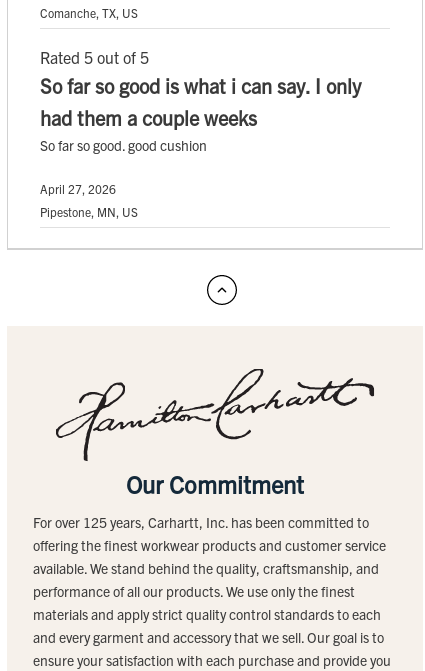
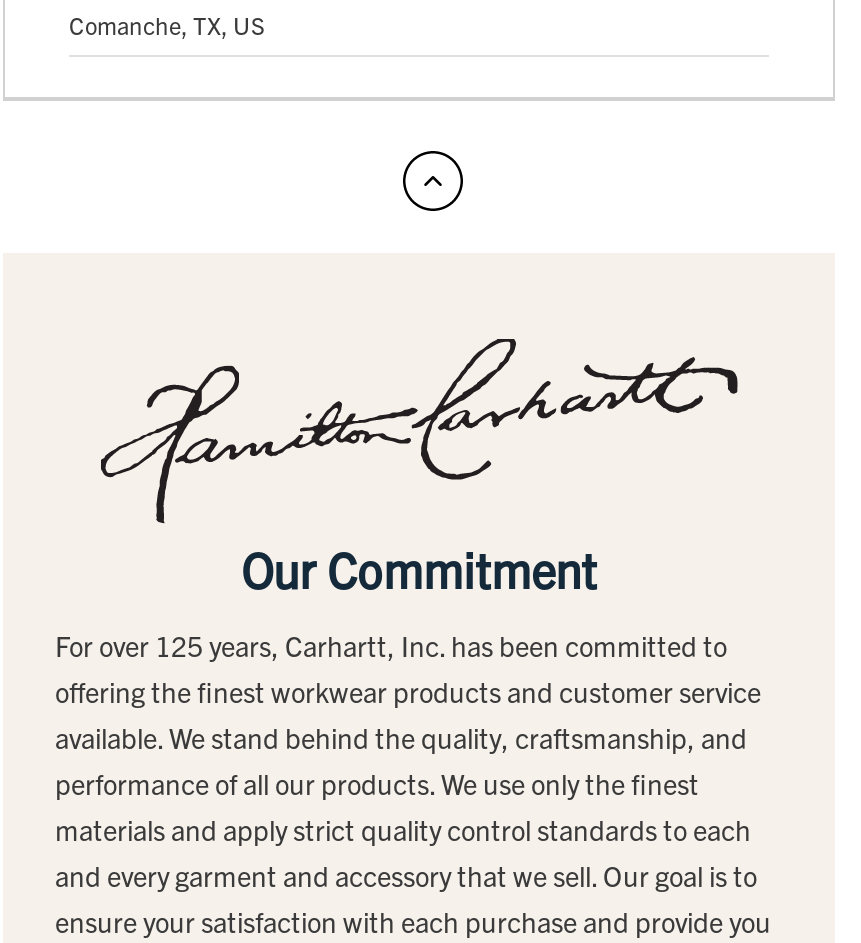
[40,47,361,219] Rated 5 out of 5 | So far so good is what i can say. I only | had them a couple weeks | So far so good. good cushion | April 27, 2026 | Pipestone, MN, US -> none

